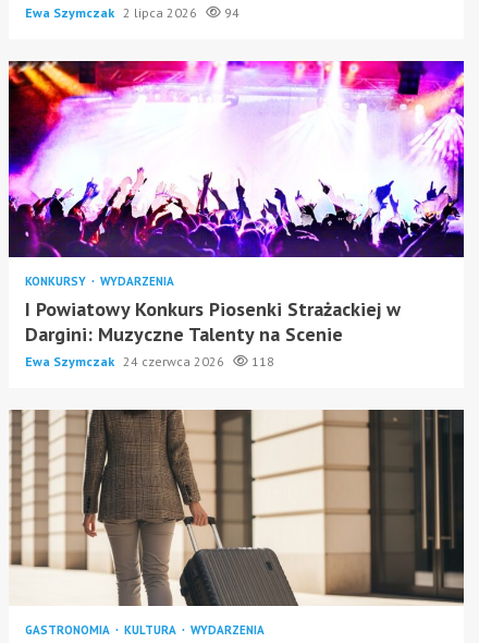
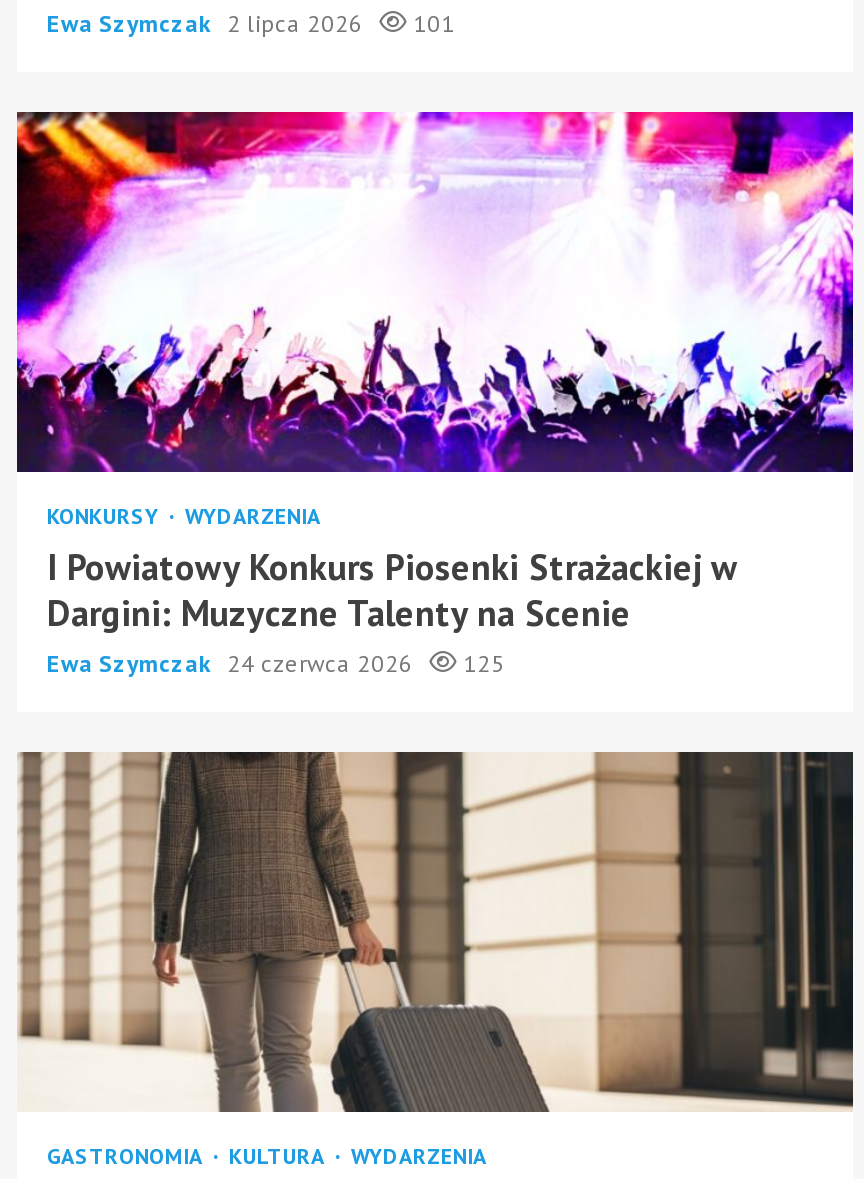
[25,4,239,21] Ewa Szymczak 2 lipca 2026 94 -> [47,8,455,38] Ewa Szymczak 2 lipca 2026 101
[25,353,274,369] Ewa Szymczak 24 czerwca 2026 118 -> [47,648,505,678] Ewa Szymczak 24 czerwca 2026 125

